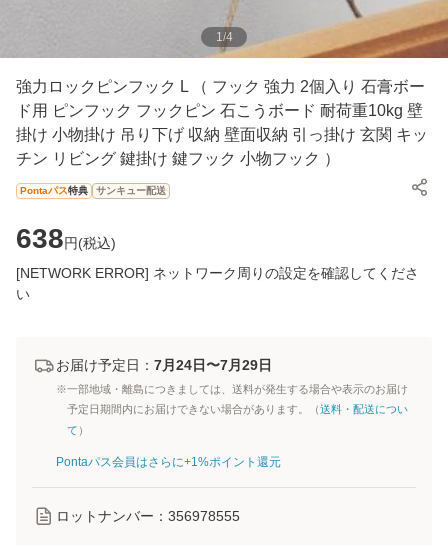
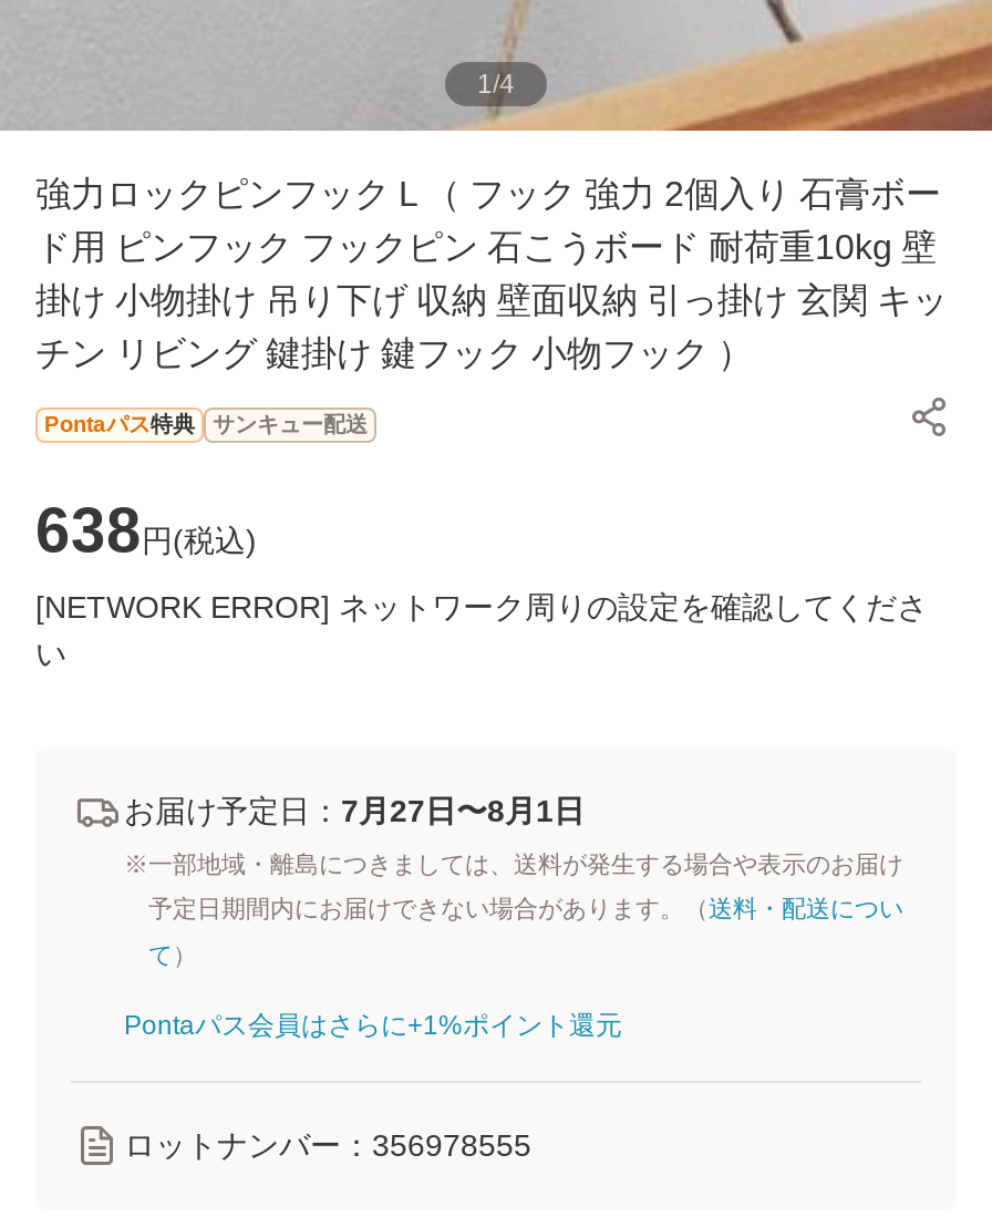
[56,357,272,373] お届け予定日：7月24日〜7月29日 -> [124,792,585,827] お届け予定日：7月27日〜8月1日

